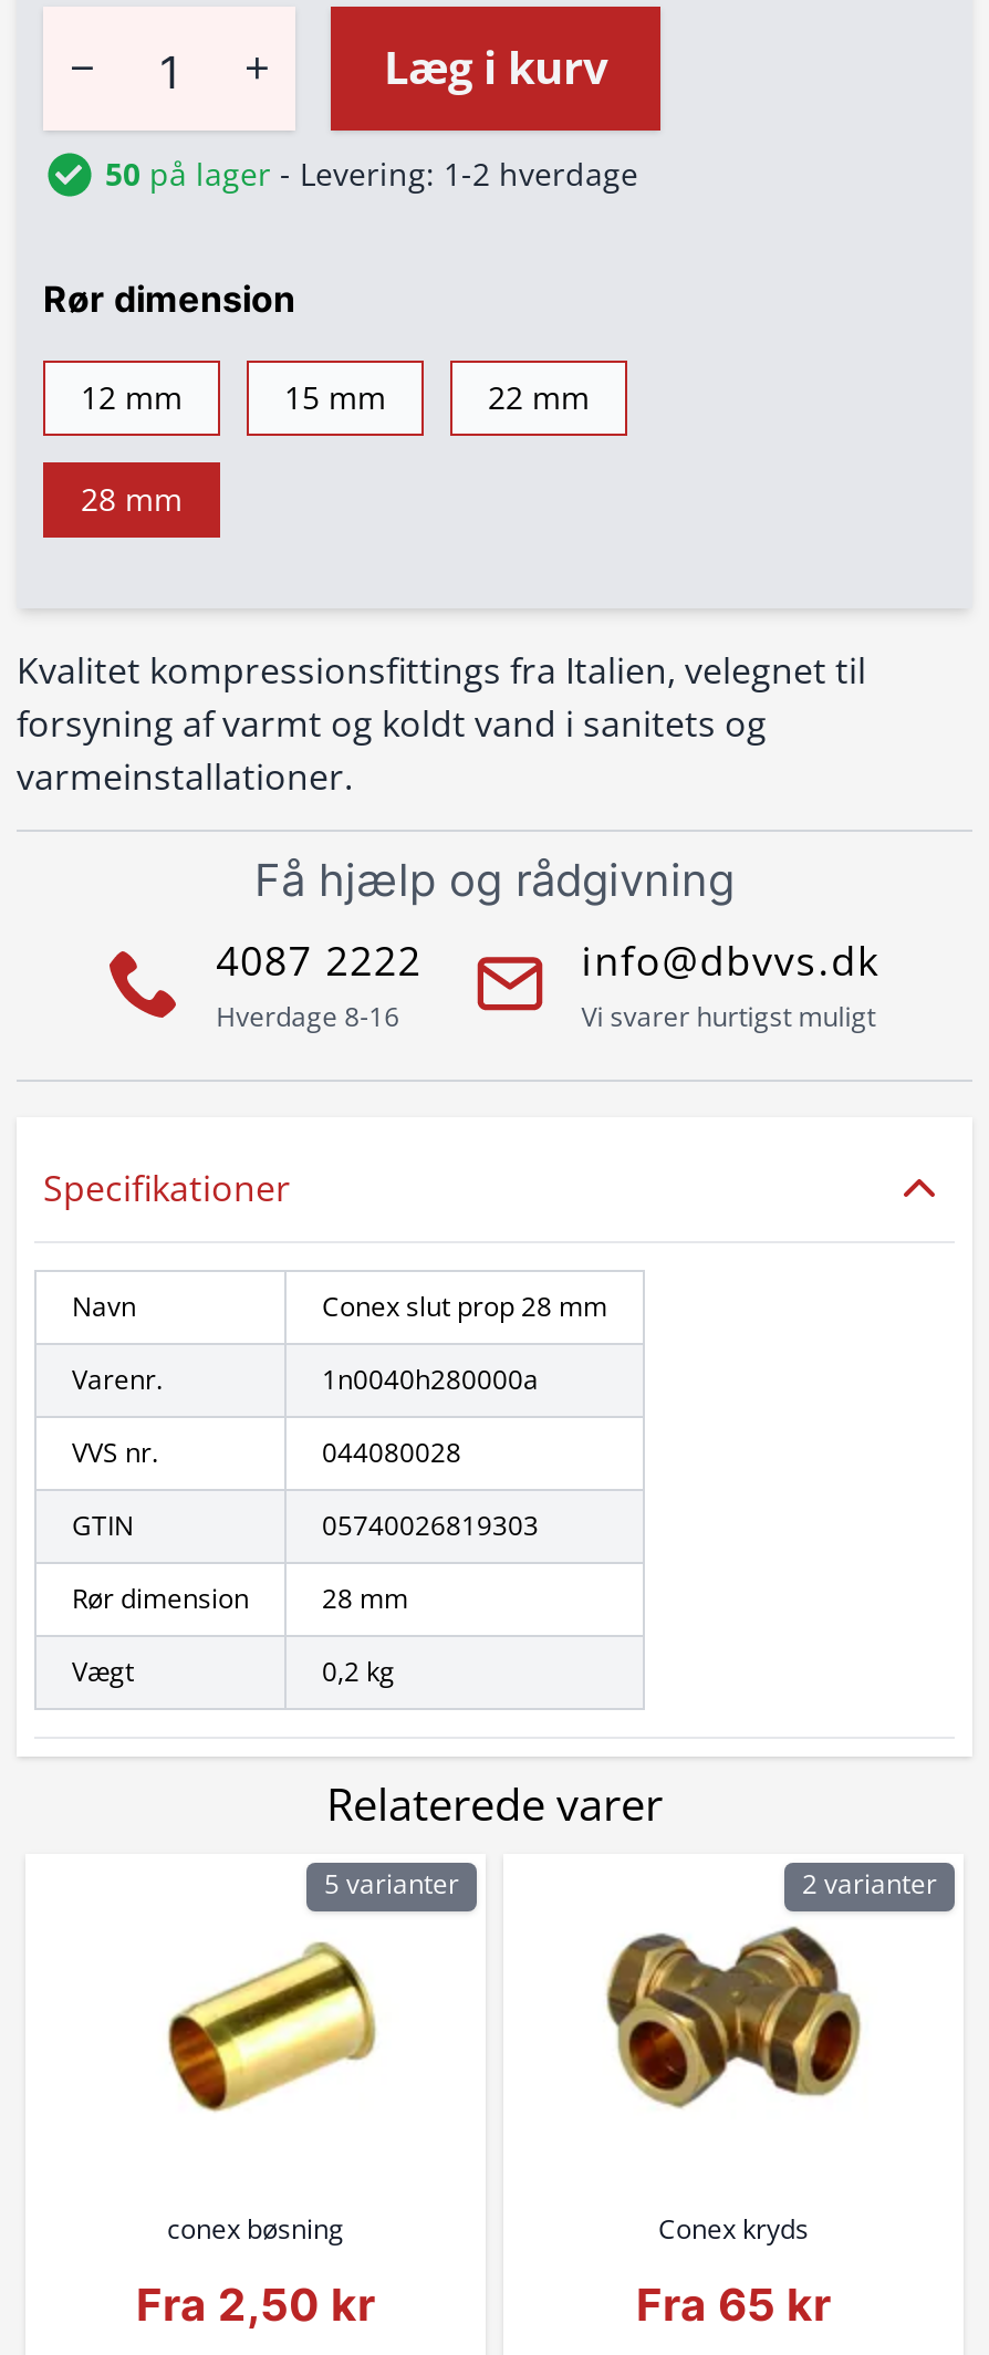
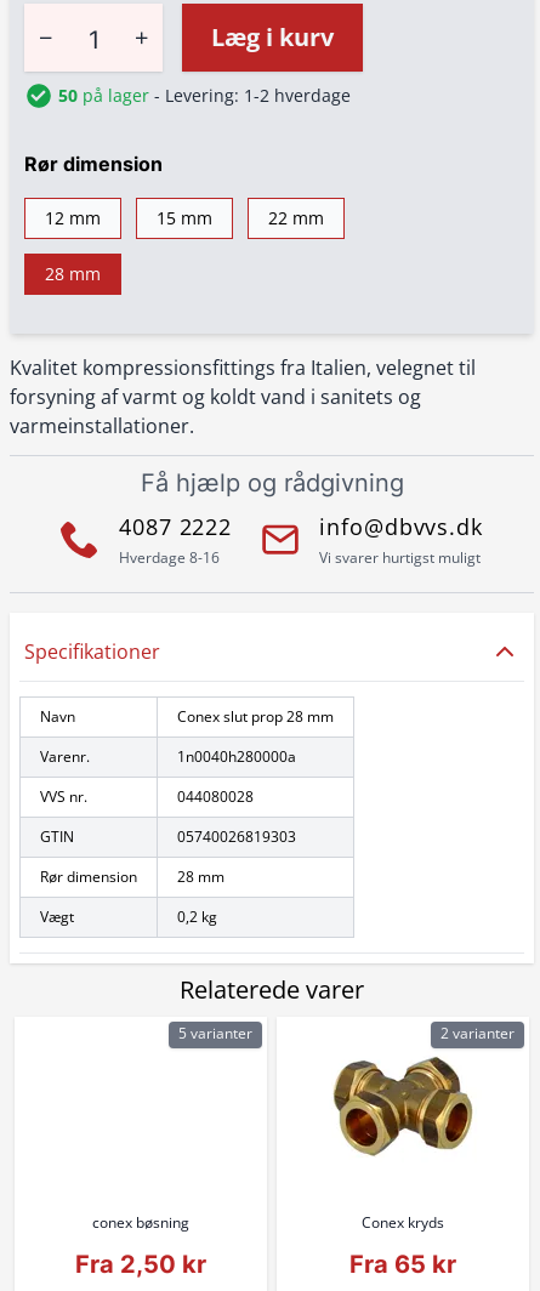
[165,1940,377,2113] [image] -> none

